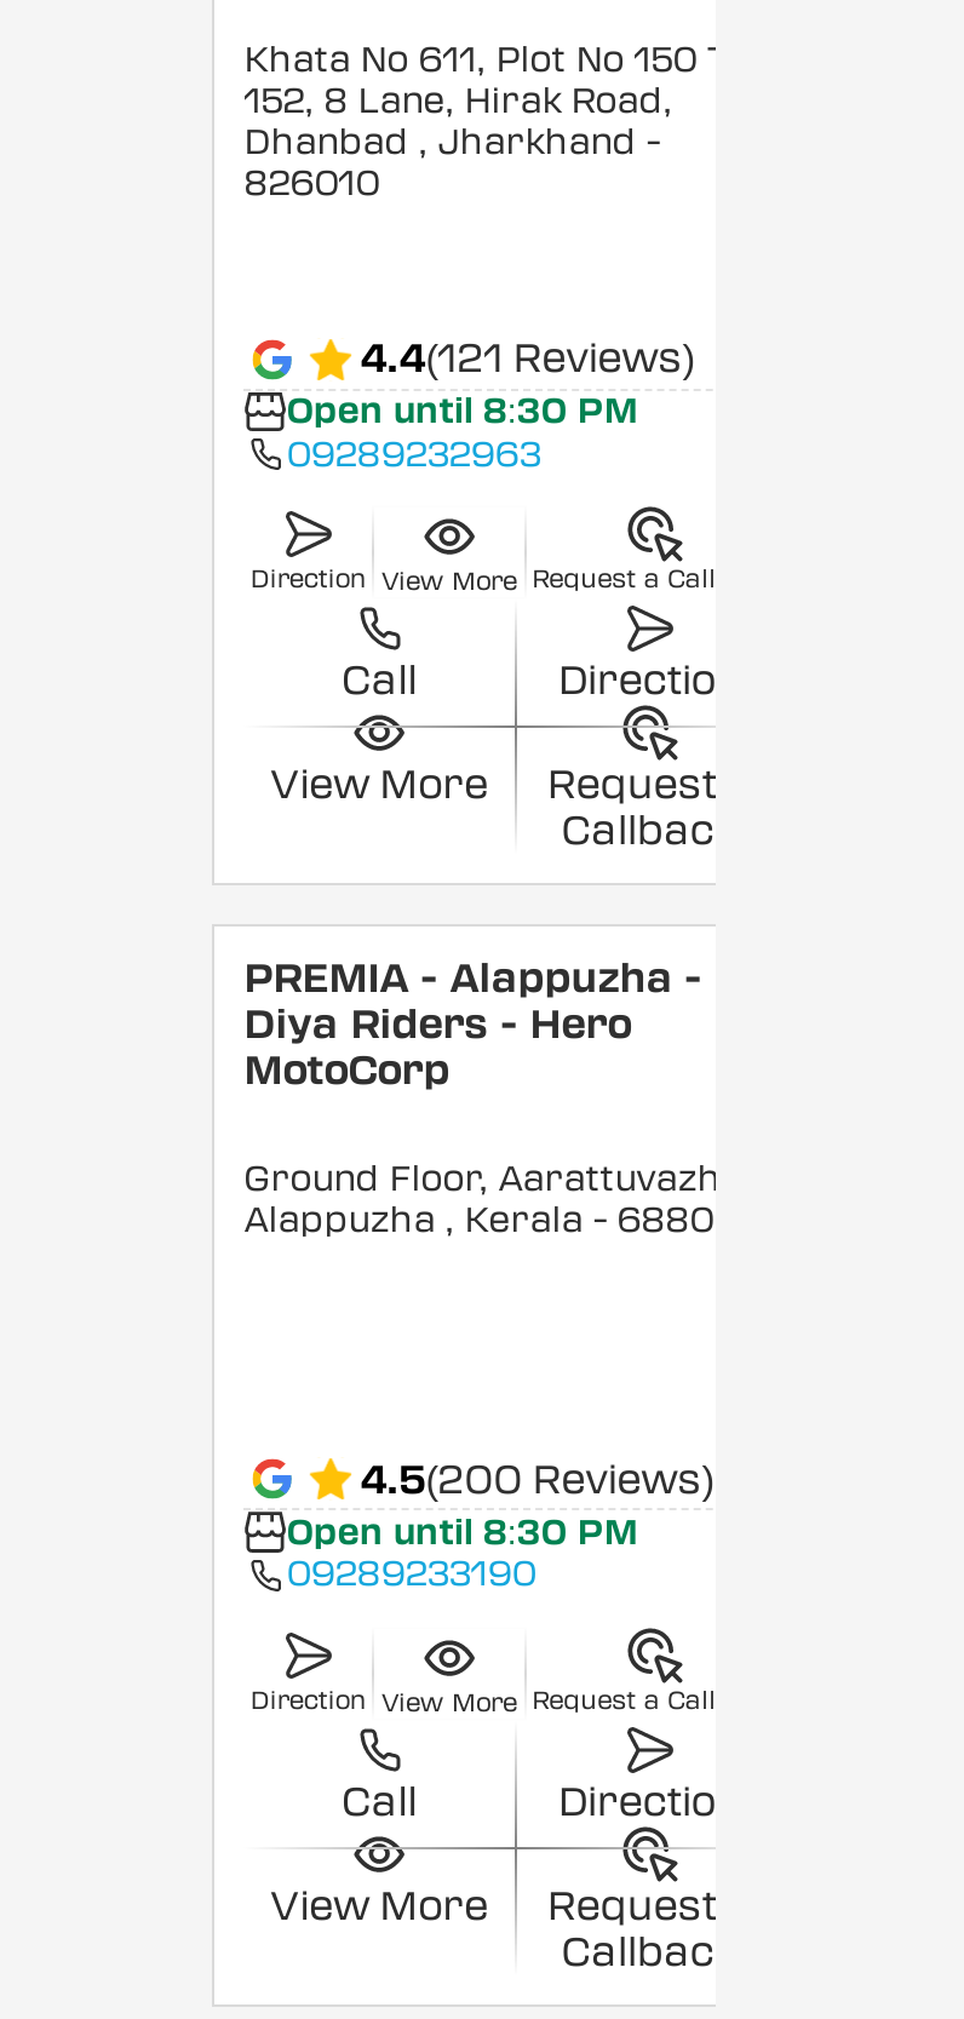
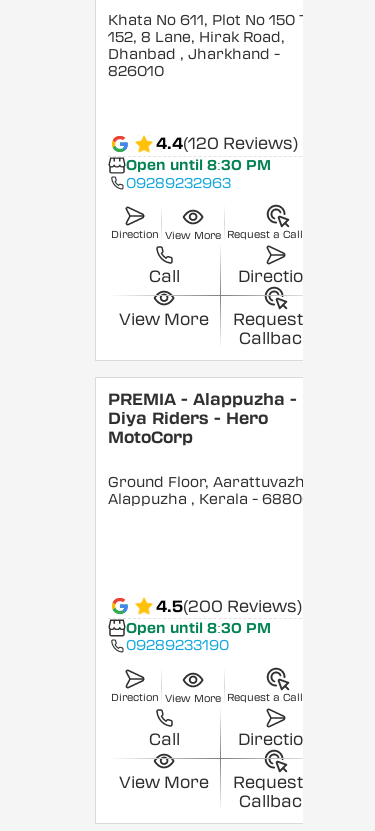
[360,336,694,382] 4.4(121 Reviews) -> [156,134,298,153] 4.4(120 Reviews)

